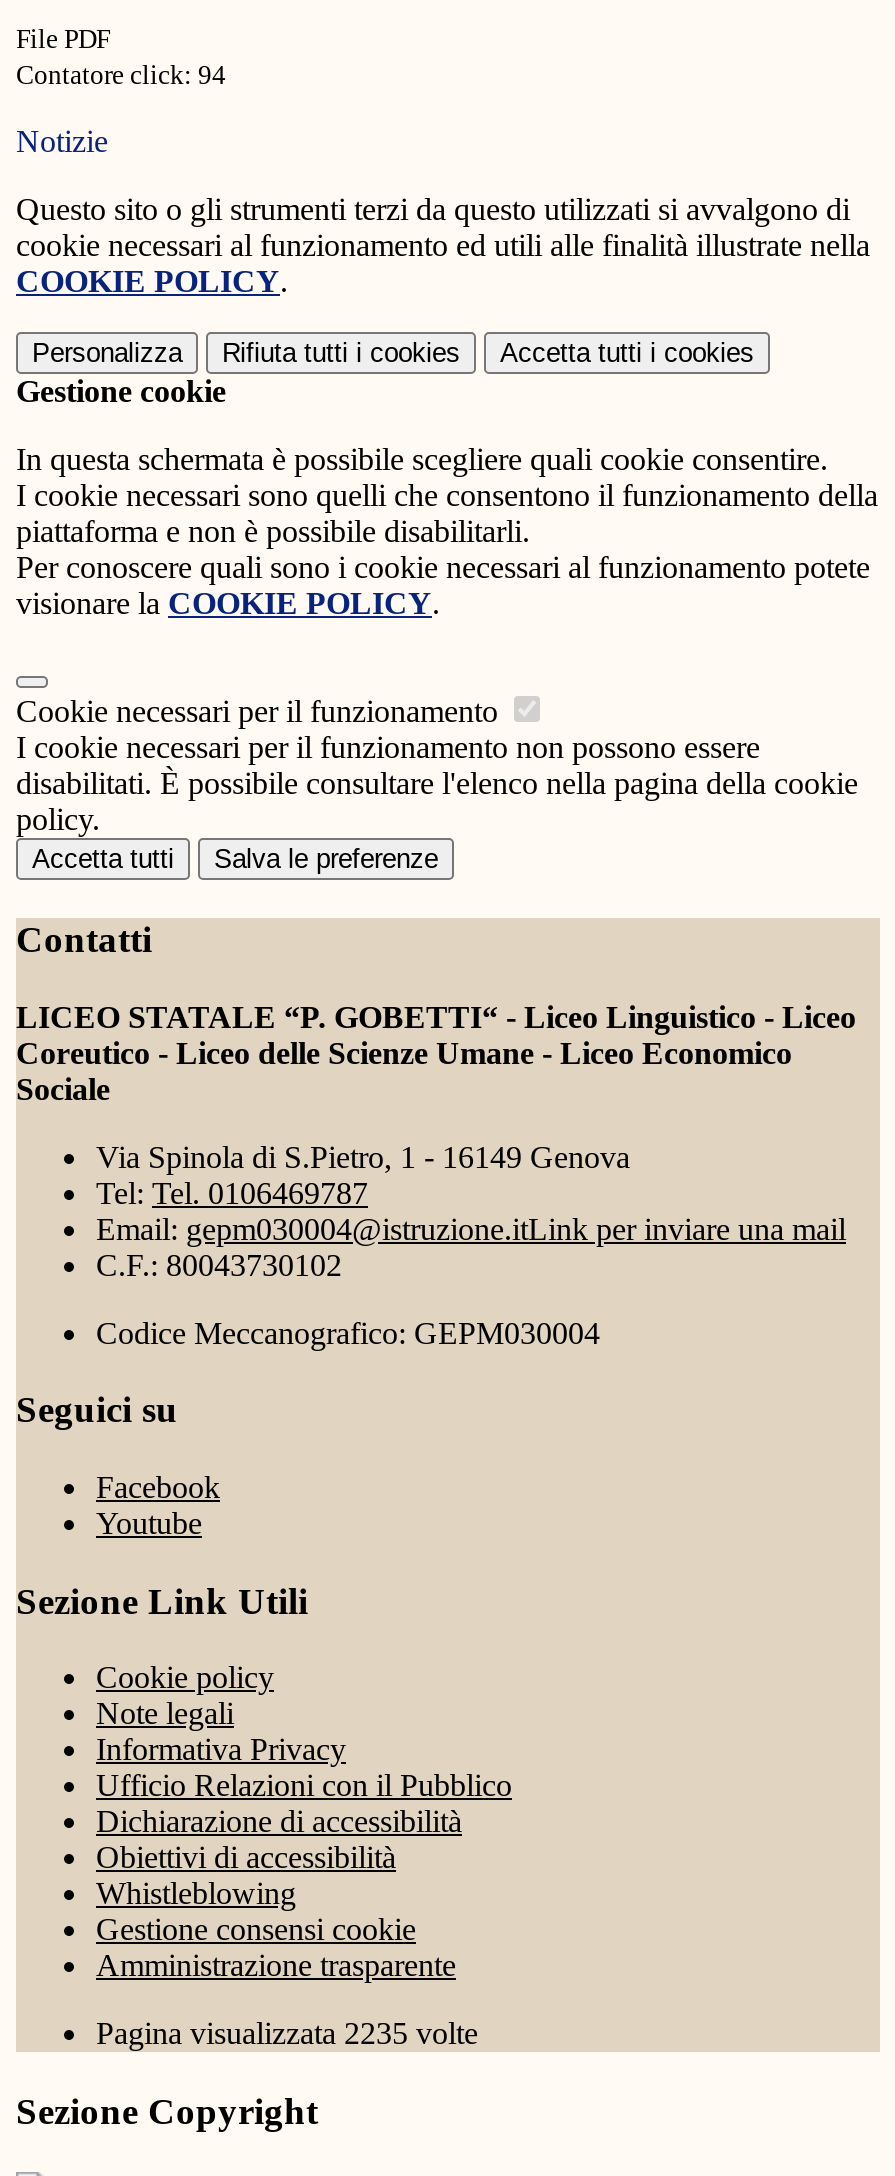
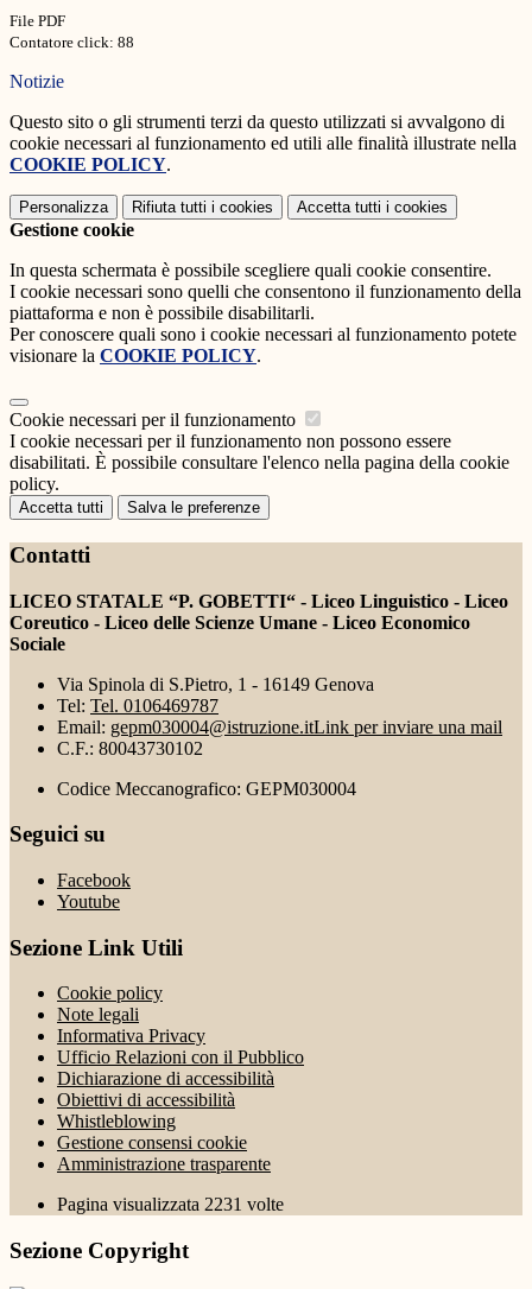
[16,60,226,90] Contatore click: 94 -> [9,33,134,51] Contatore click: 88
[96,2017,478,2051] Pagina visualizzata 2235 volte -> [57,1195,284,1215] Pagina visualizzata 2231 volte

